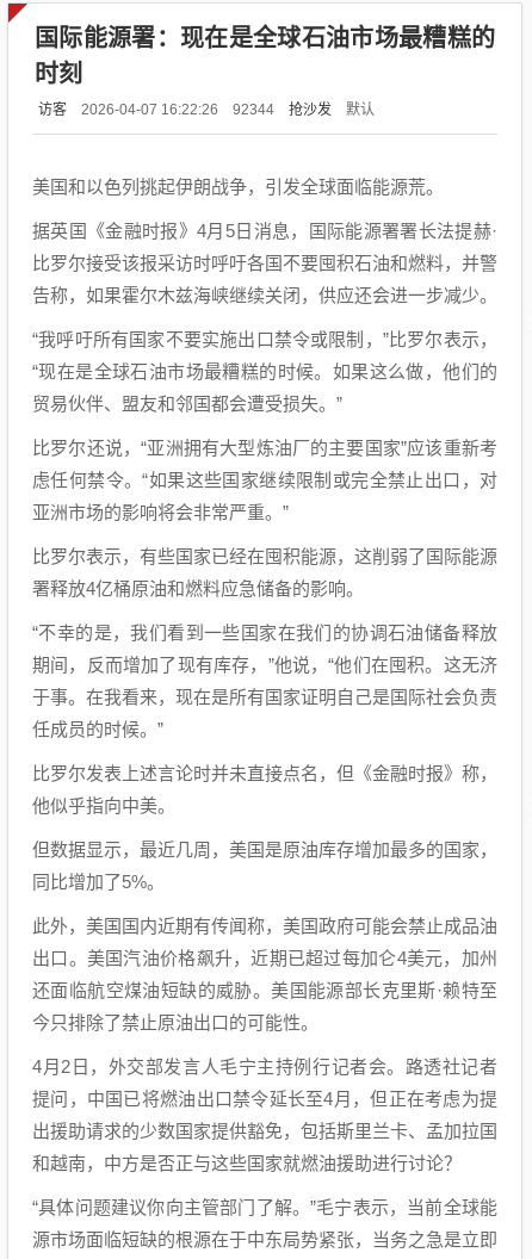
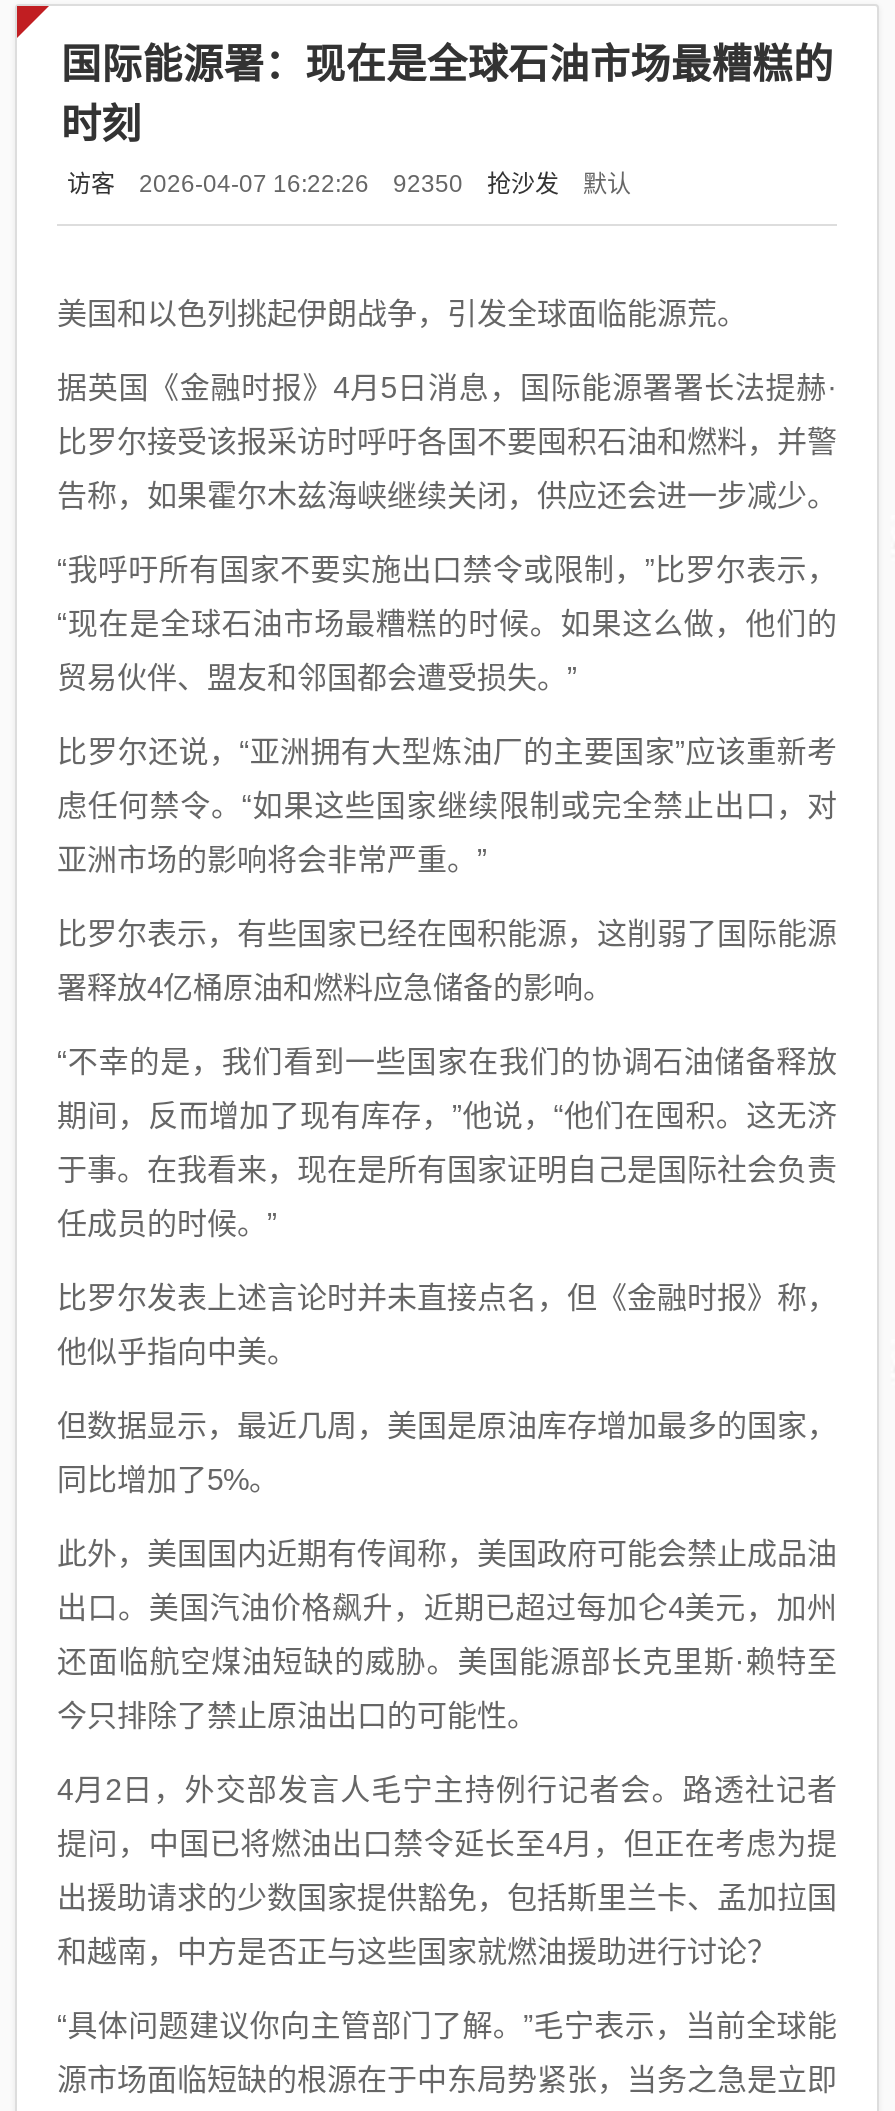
[38,99,375,119] 访客 2026-04-07 16:22:26 92344 抢沙发 默认 -> [67,166,631,200] 访客 2026-04-07 16:22:26 92350 抢沙发 默认

